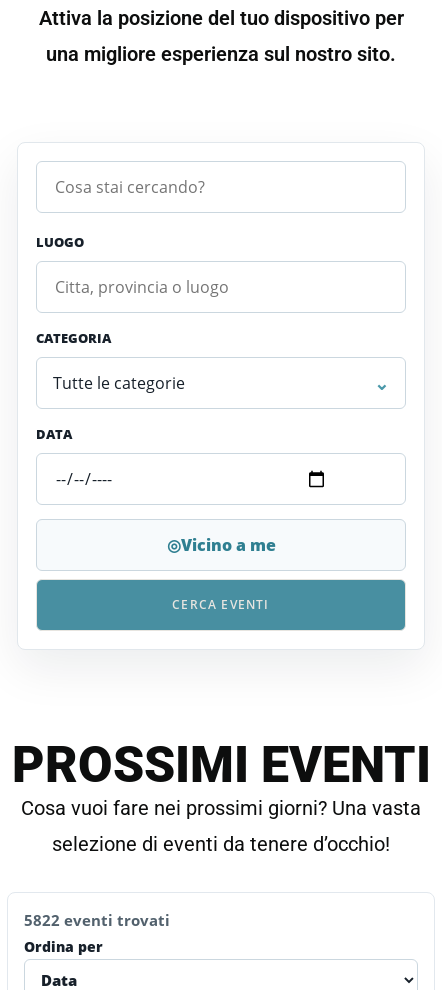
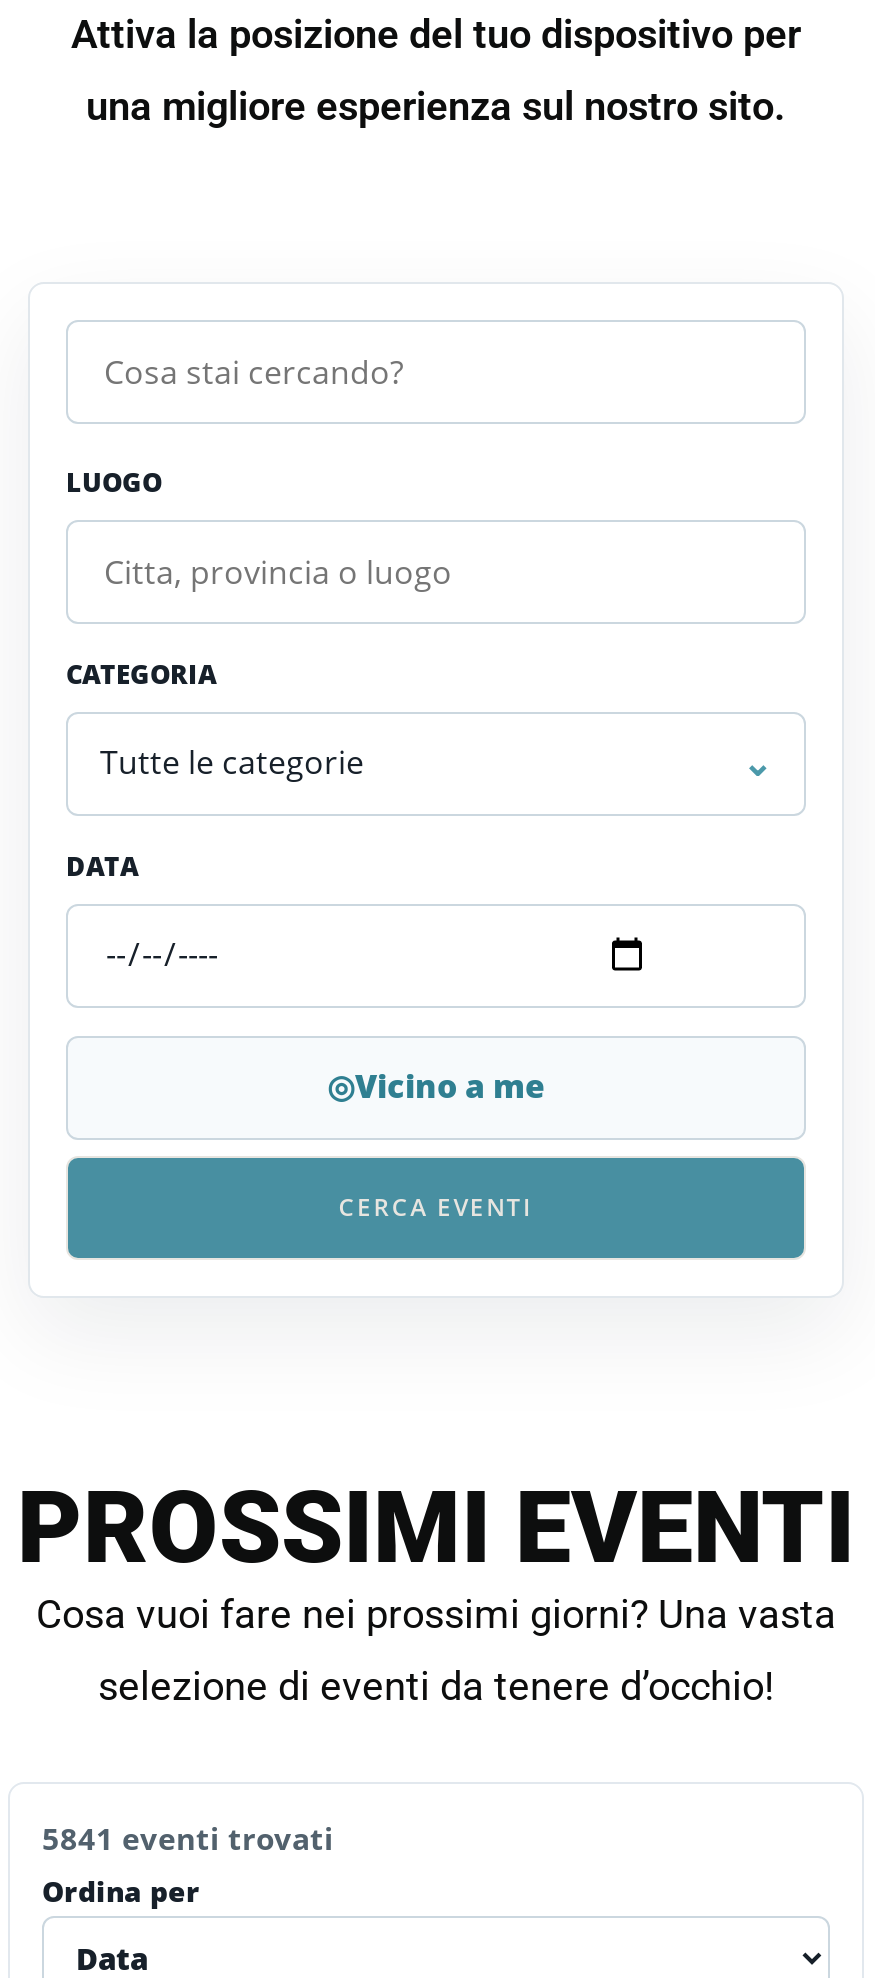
[24,910,170,930] 5822 eventi trovati -> [42,1817,334,1857] 5841 eventi trovati

